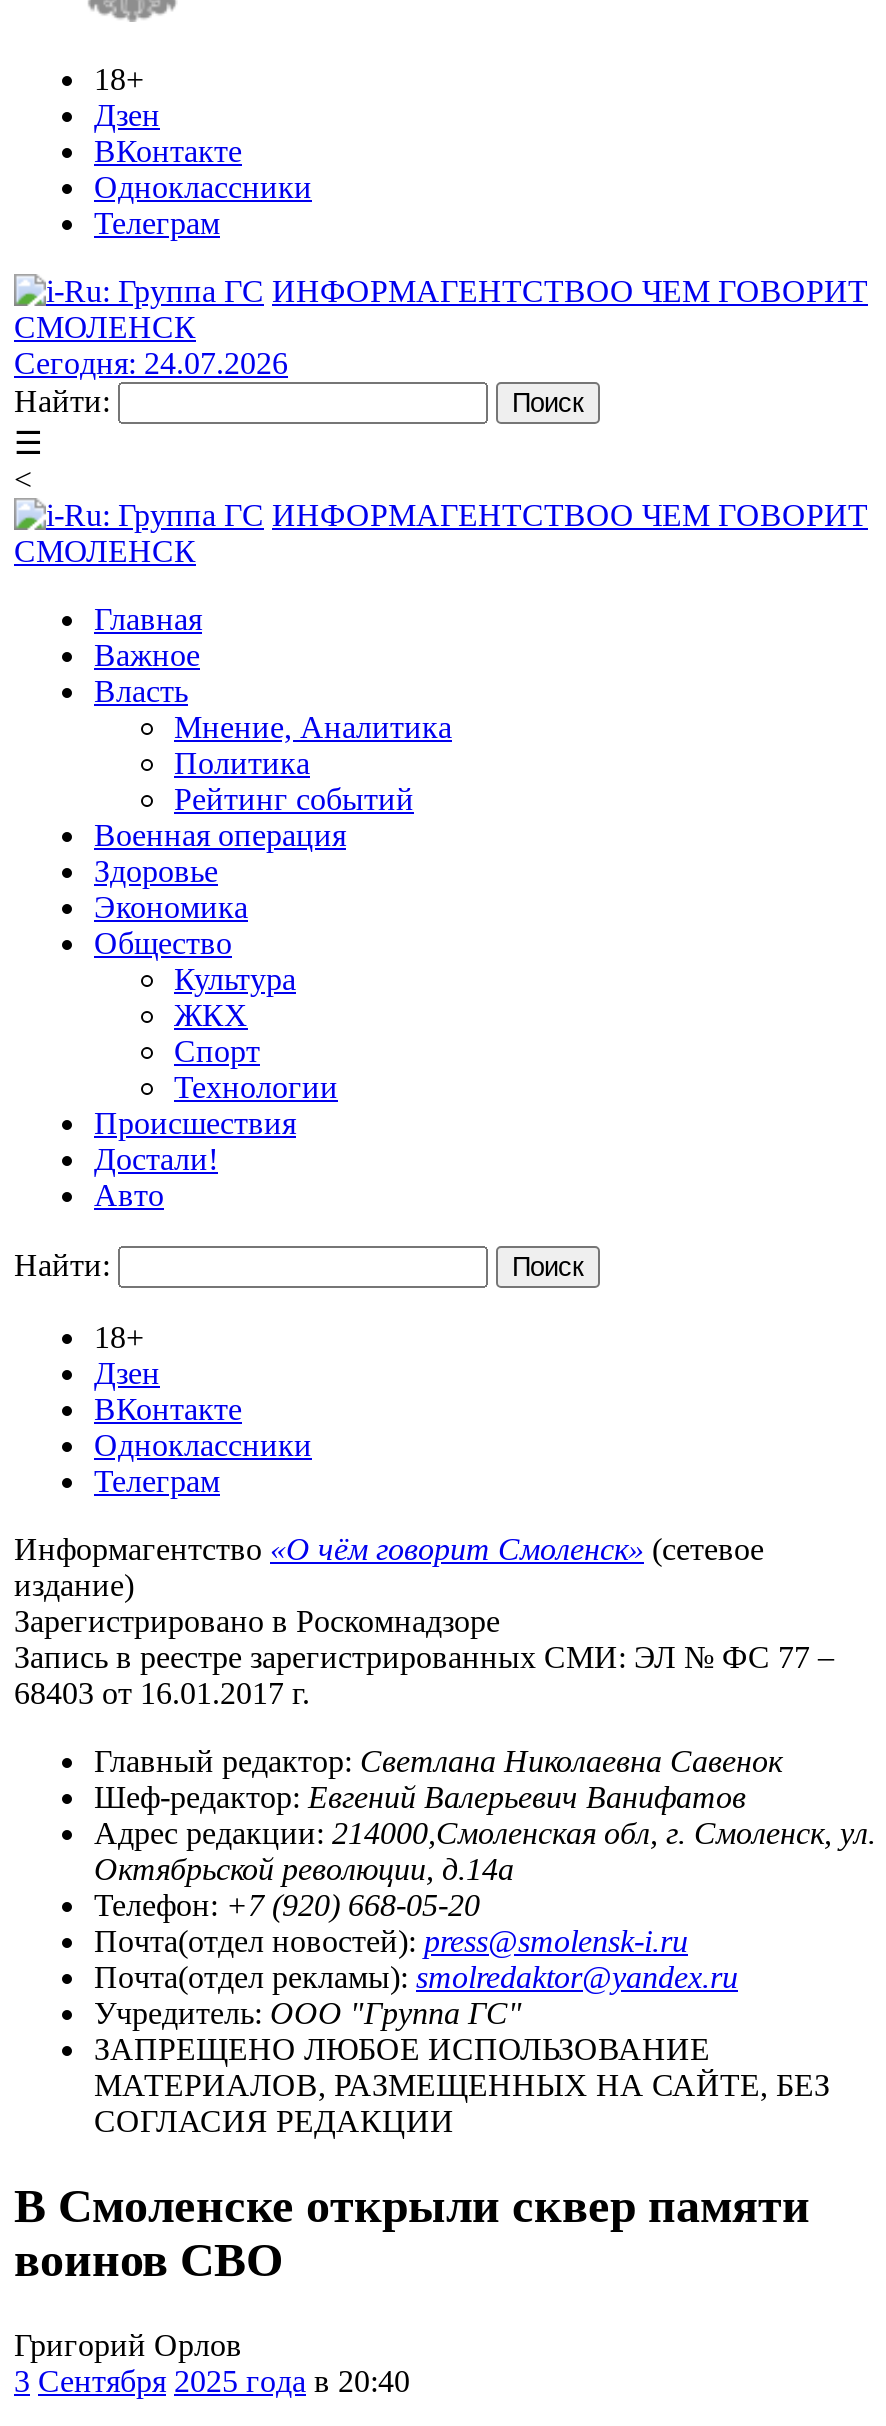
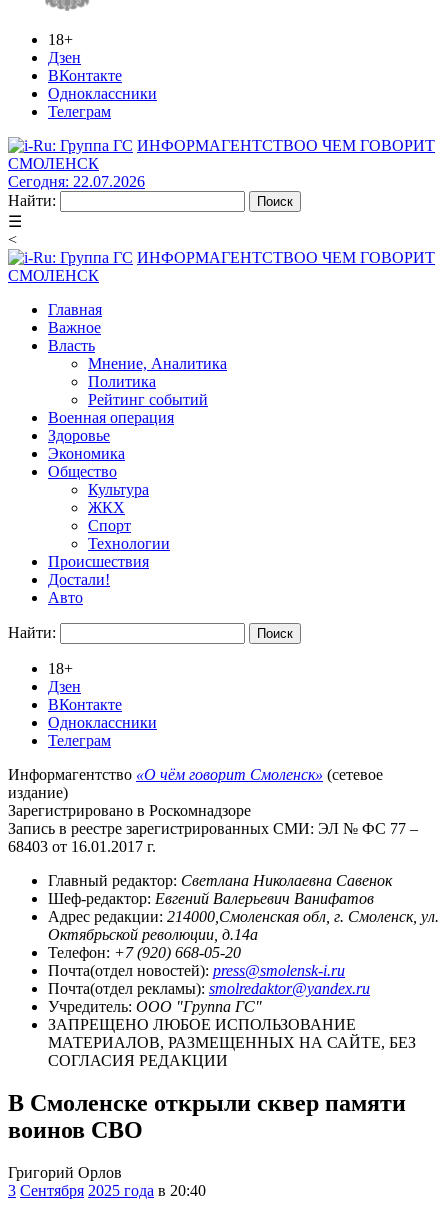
[14,346,288,380] Сегодня: 24.07.2026 -> [8,173,145,190] Сегодня: 22.07.2026

